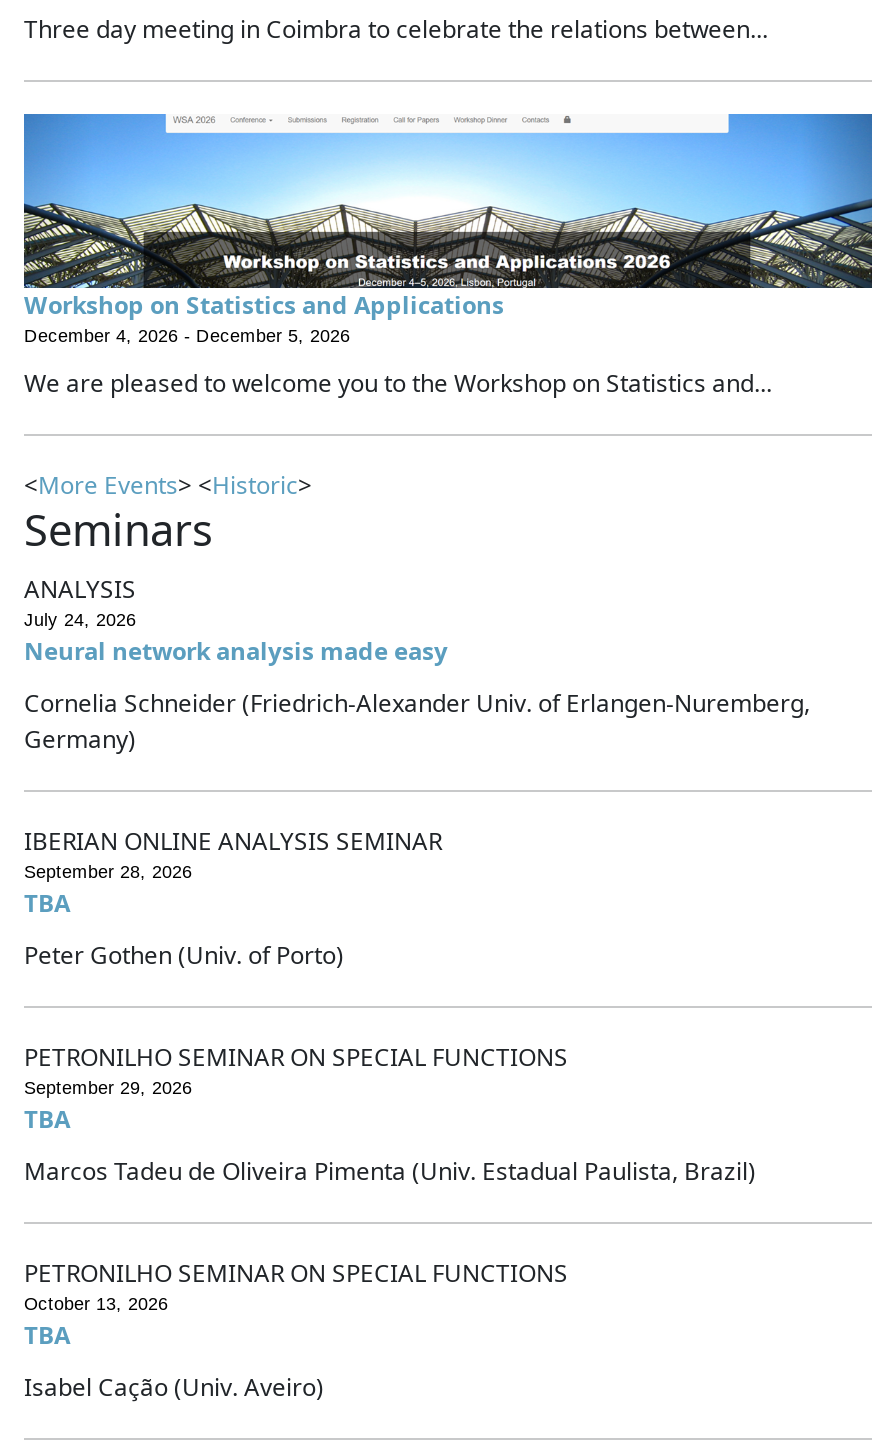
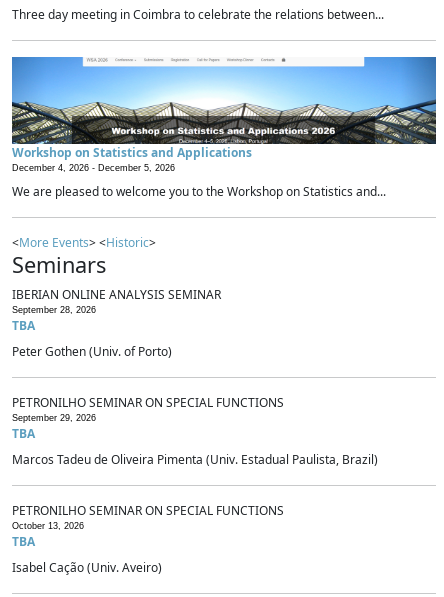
[24,573,810,757] ANALYSIS | July 24, 2026 | Neural network analysis made easy | Cornelia Schneider (Friedrich-Alexander Univ. of Erlangen-Nuremberg, | Germany) -> none

